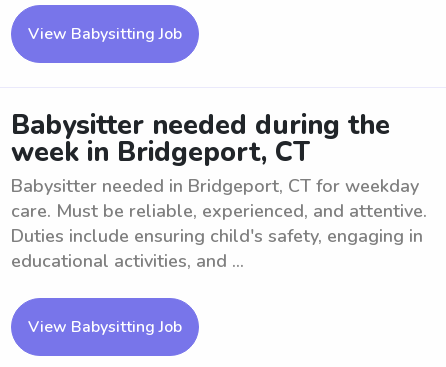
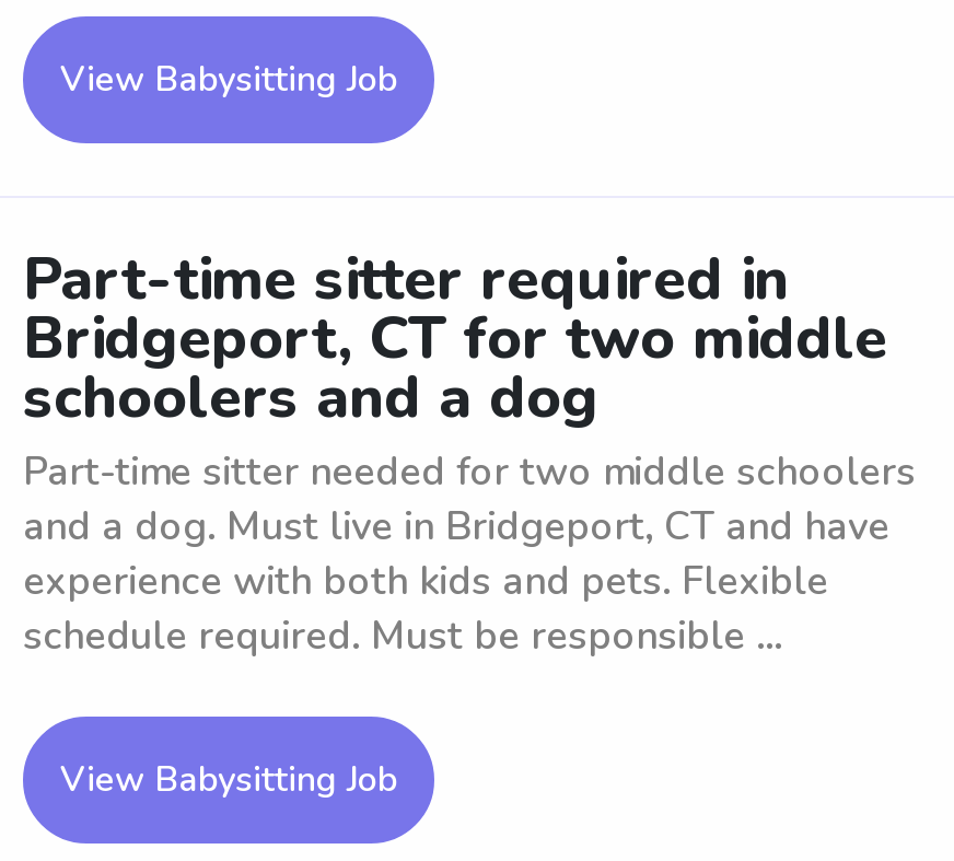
[11,107,427,273] Babysitter needed during the | week in Bridgeport, CT | Babysitter needed in Bridgeport, CT for weekday | care. Must be reliable, experienced, and attentive. | Duties include ensuring child's safety, engaging in | educational activities, and ... -> [23,240,916,662] Part-time sitter required in | Bridgeport, CT for two middle | schoolers and a dog | Part-time sitter needed for two middle schoolers | and a dog. Must live in Bridgeport, CT and have | experience with both kids and pets. Flexible | schedule required. Must be responsible ...

